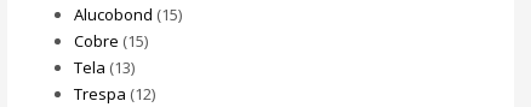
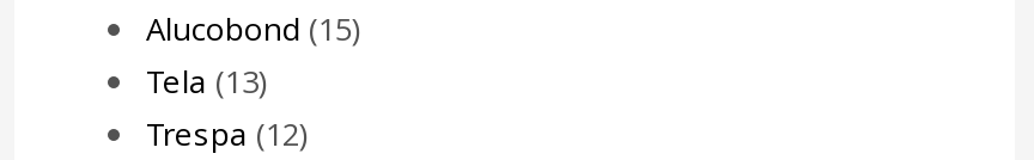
[74,30,148,51] Cobre (15) -> none

